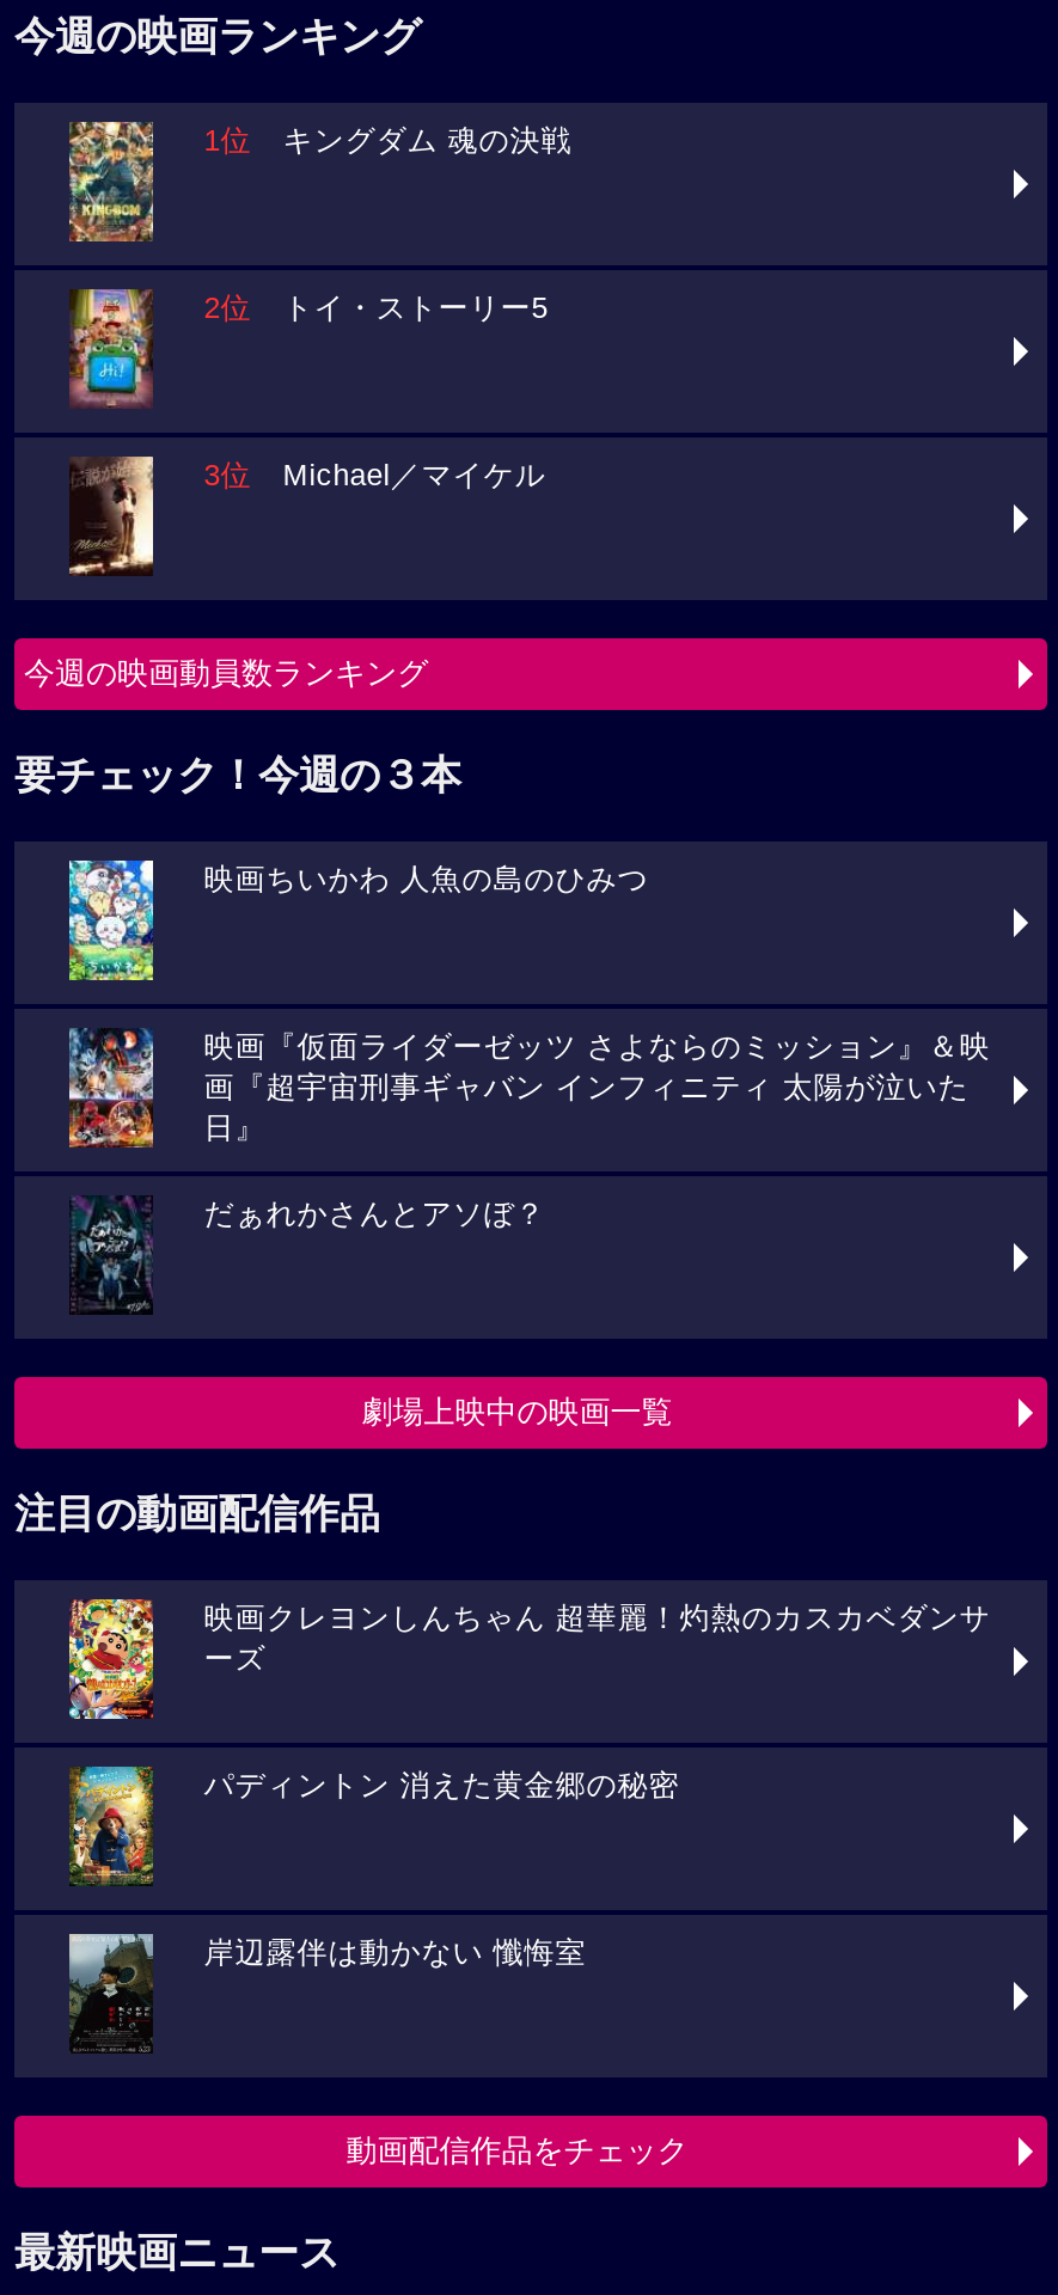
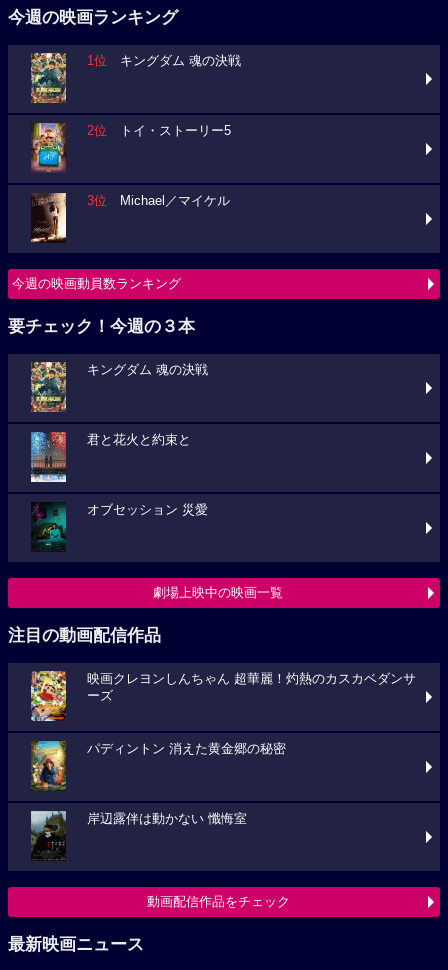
[67,858,649,983] [image] | 映画ちいかわ 人魚の島のひみつ -> [30,361,208,413] [image] | キングダム 魂の決戦
[67,1028,991,1147] [image] | 映画『仮面ライダーゼッツ さよならのミッション』＆映 | 画『超宇宙刑事ギャバン インフィニティ 太陽が泣いた | 日』 -> [30,431,191,483] [image] | 君と花火と約束と
[72,1195,546,1310] [image] | だぁれかさんとアソぼ？ -> [31,502,208,549] [image] | オブセッション 災愛

